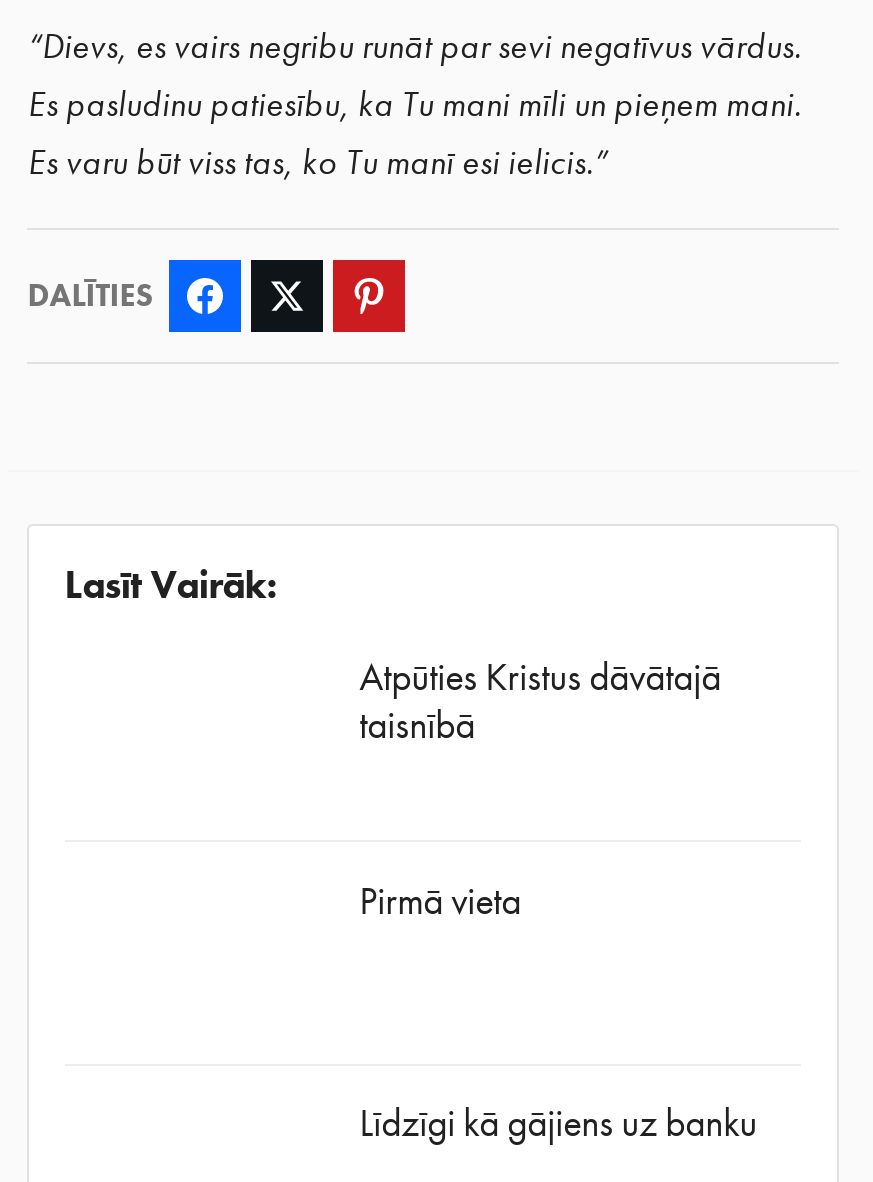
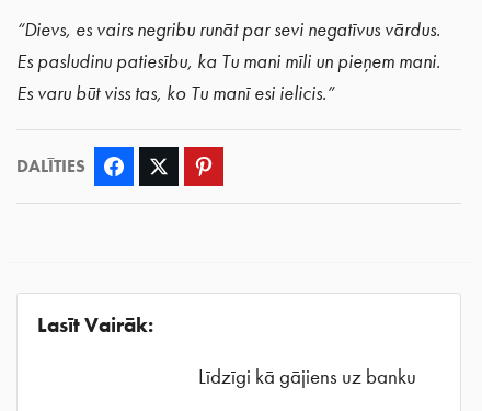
[359,653,721,926] Atpūties Kristus dāvātajā | taisnībā | Pirmā vieta -> none

